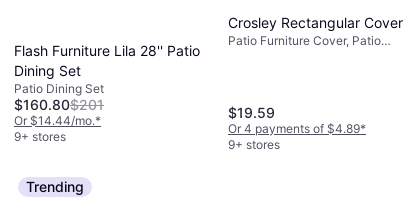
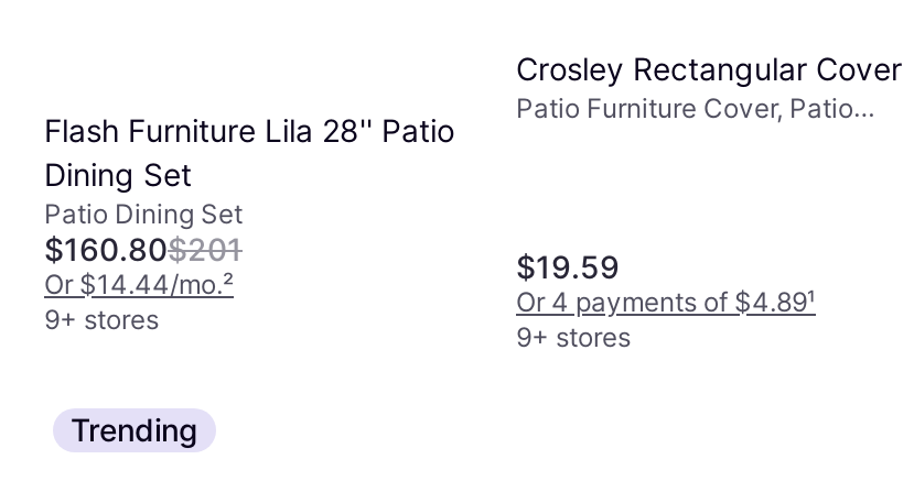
[14,113,101,128] Or $14.44/mo.* -> [44,268,234,301] Or $14.44/mo.²
[228,121,366,136] Or 4 payments of $4.89* -> [516,286,816,319] Or 4 payments of $4.89¹

